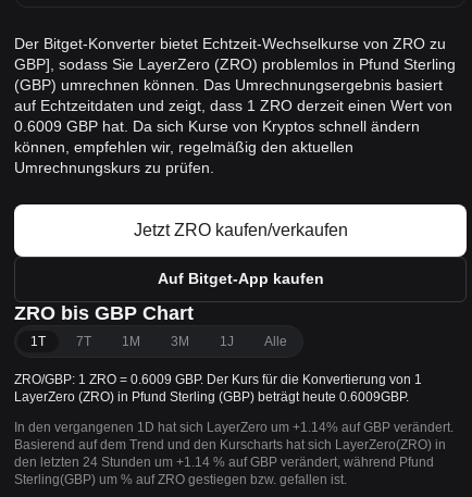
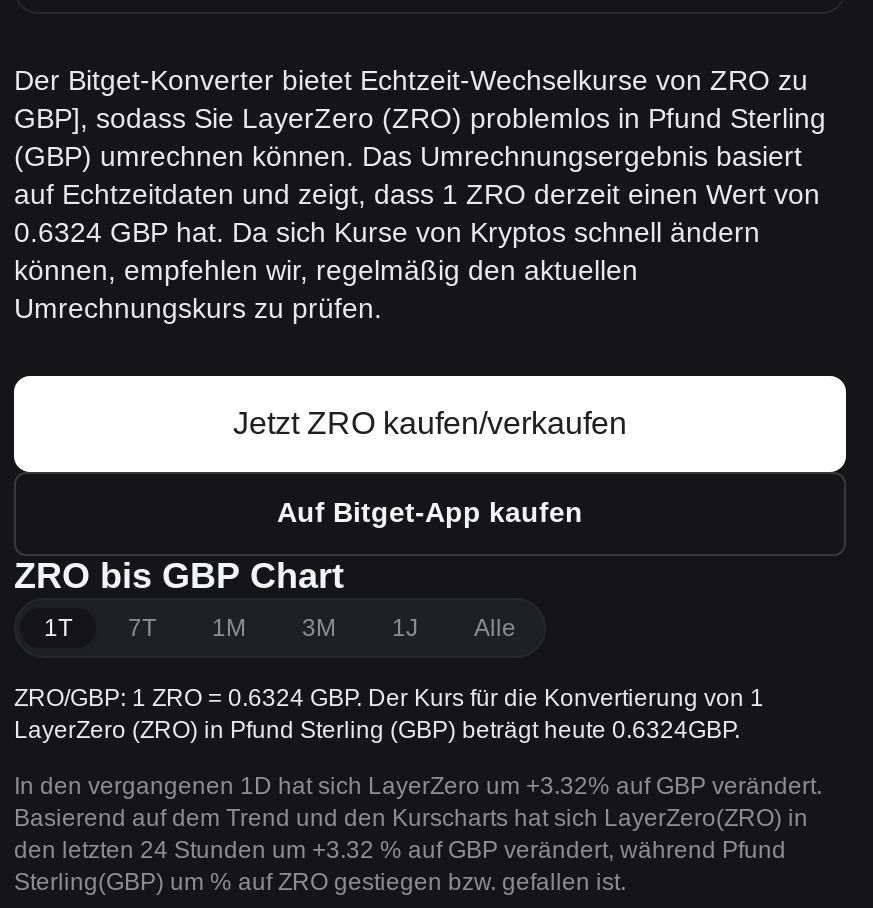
[14,117,420,135] 0.6009 GBP hat. Da sich Kurse von Kryptos schnell ändern -> [14,216,760,248] 0.6324 GBP hat. Da sich Kurse von Kryptos schnell ändern
[14,372,422,387] ZRO/GBP: 1 ZRO = 0.6009 GBP. Der Kurs für die Konvertierung von 1 -> [14,684,764,712] ZRO/GBP: 1 ZRO = 0.6324 GBP. Der Kurs für die Konvertierung von 1
[14,389,409,405] LayerZero (ZRO) in Pfund Sterling (GBP) beträgt heute 0.6009GBP. -> [14,716,740,744] LayerZero (ZRO) in Pfund Sterling (GBP) beträgt heute 0.6324GBP.
[14,420,454,435] In den vergangenen 1D hat sich LayerZero um +1.14% auf GBP verändert. -> [14,772,822,800] In den vergangenen 1D hat sich LayerZero um +3.32% auf GBP verändert.
[14,455,434,470] den letzten 24 Stunden um +1.14 % auf GBP verändert, während Pfund -> [14,836,786,864] den letzten 24 Stunden um +3.32 % auf GBP verändert, während Pfund

